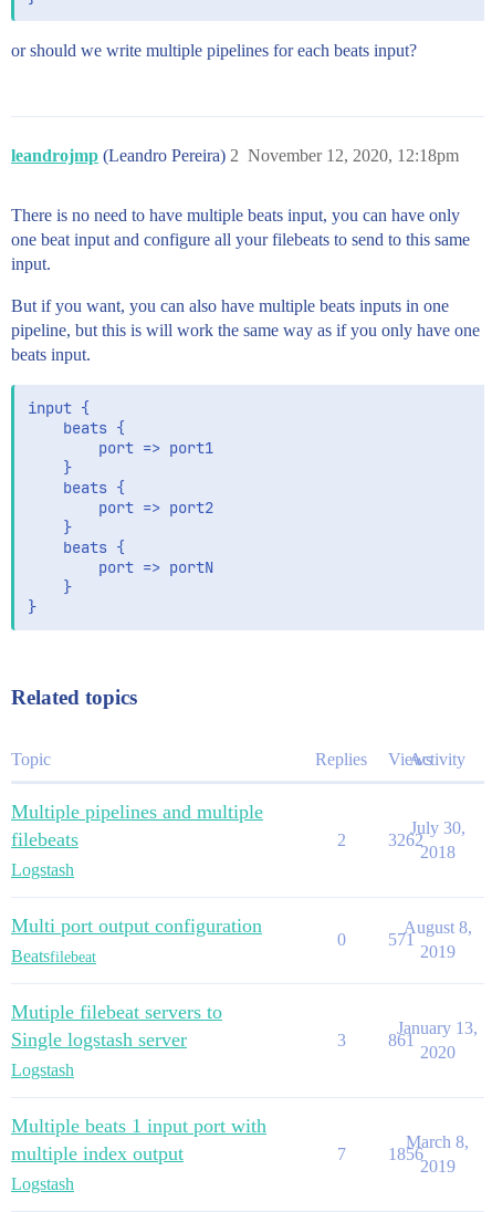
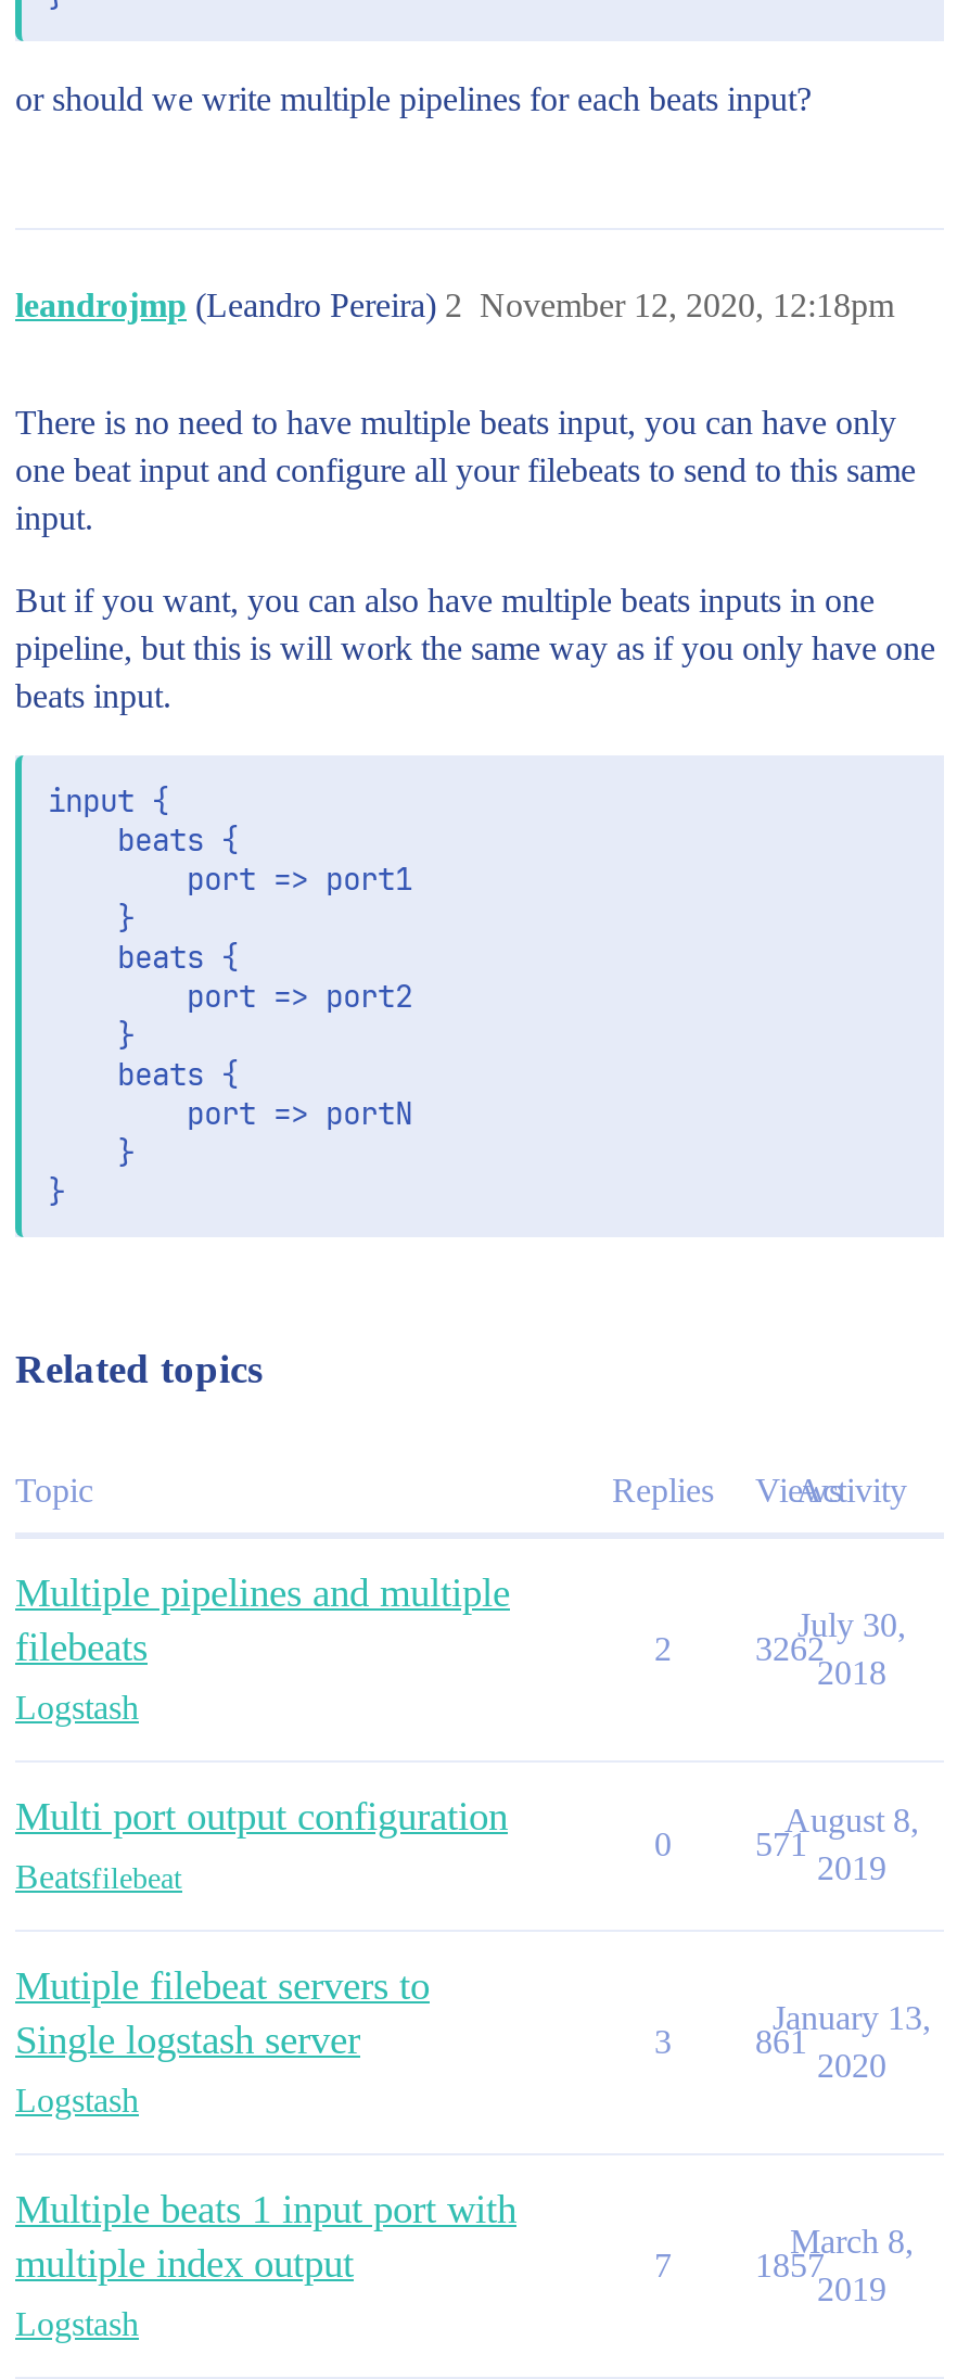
[388,1145,423,1164] 1856 -> [755,2247,825,2284] 1857

